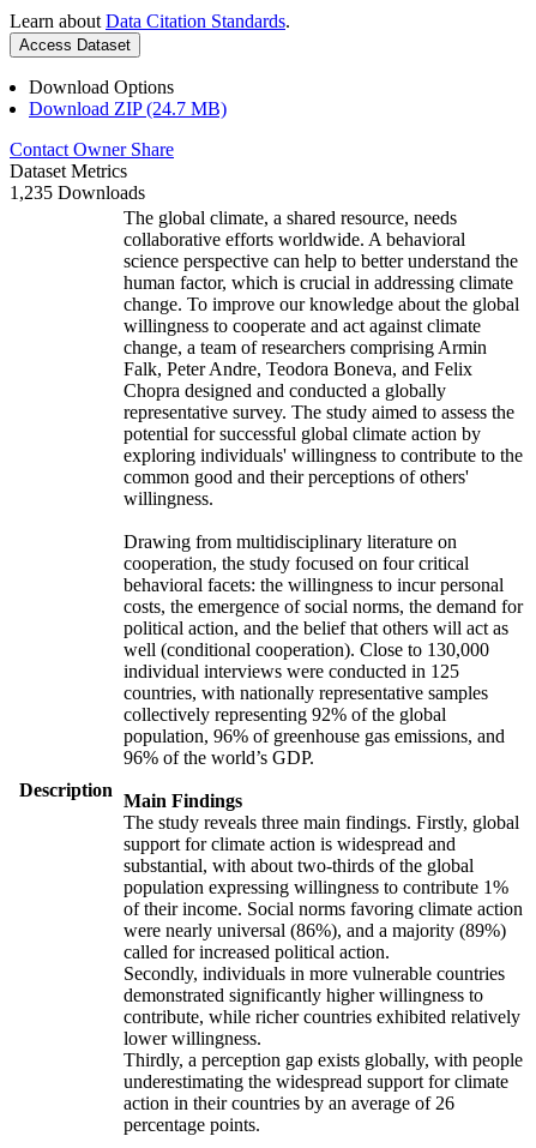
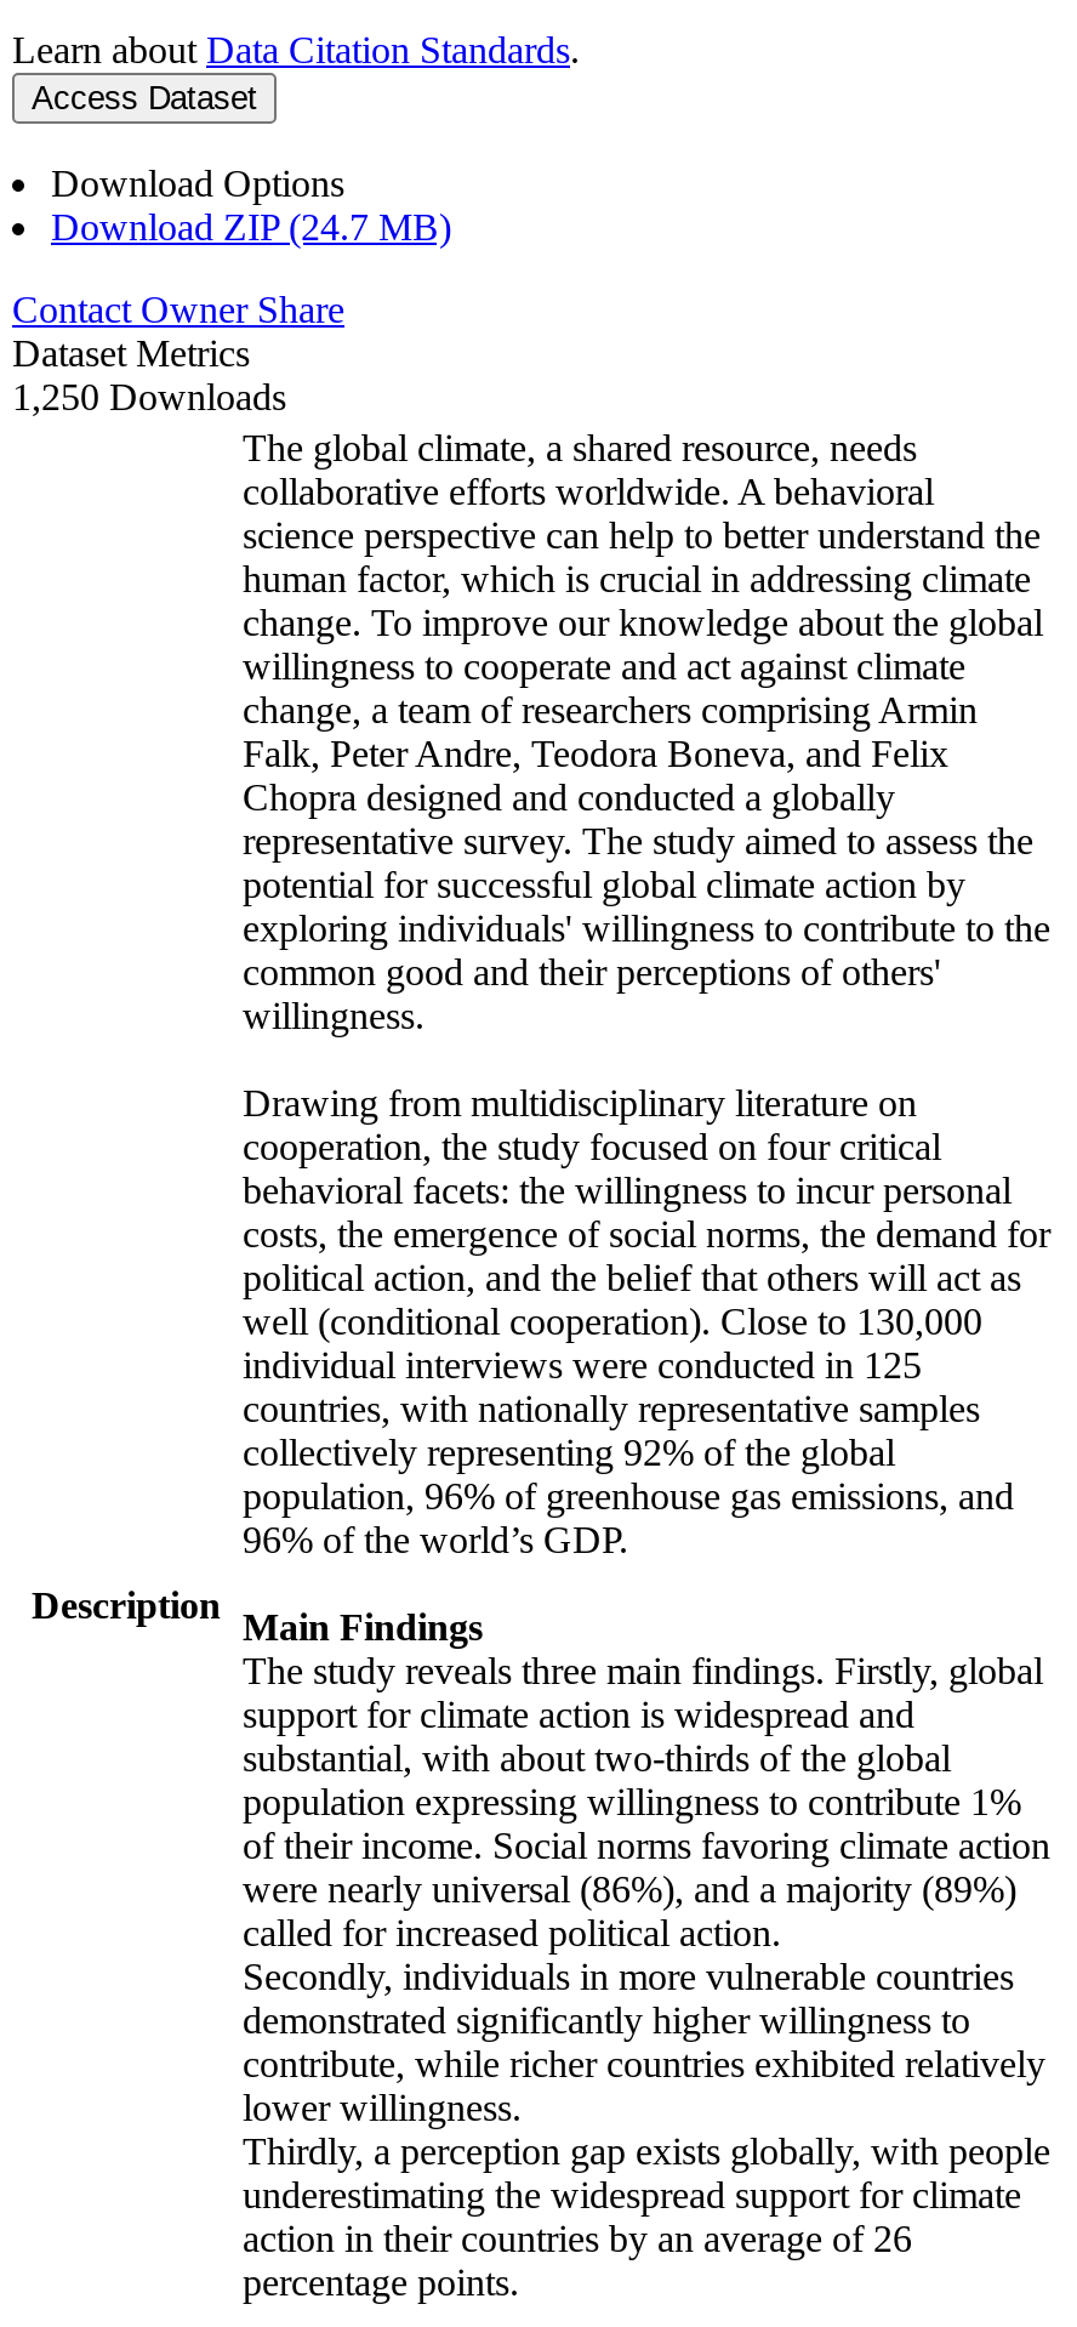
[10,183,145,203] 1,235 Downloads -> [12,377,286,418] 1,250 Downloads

